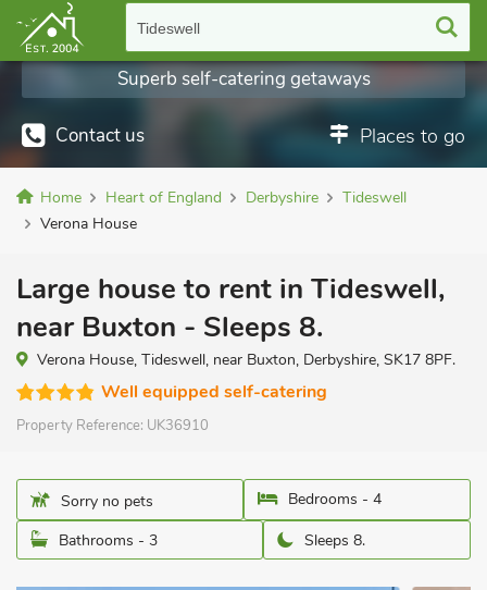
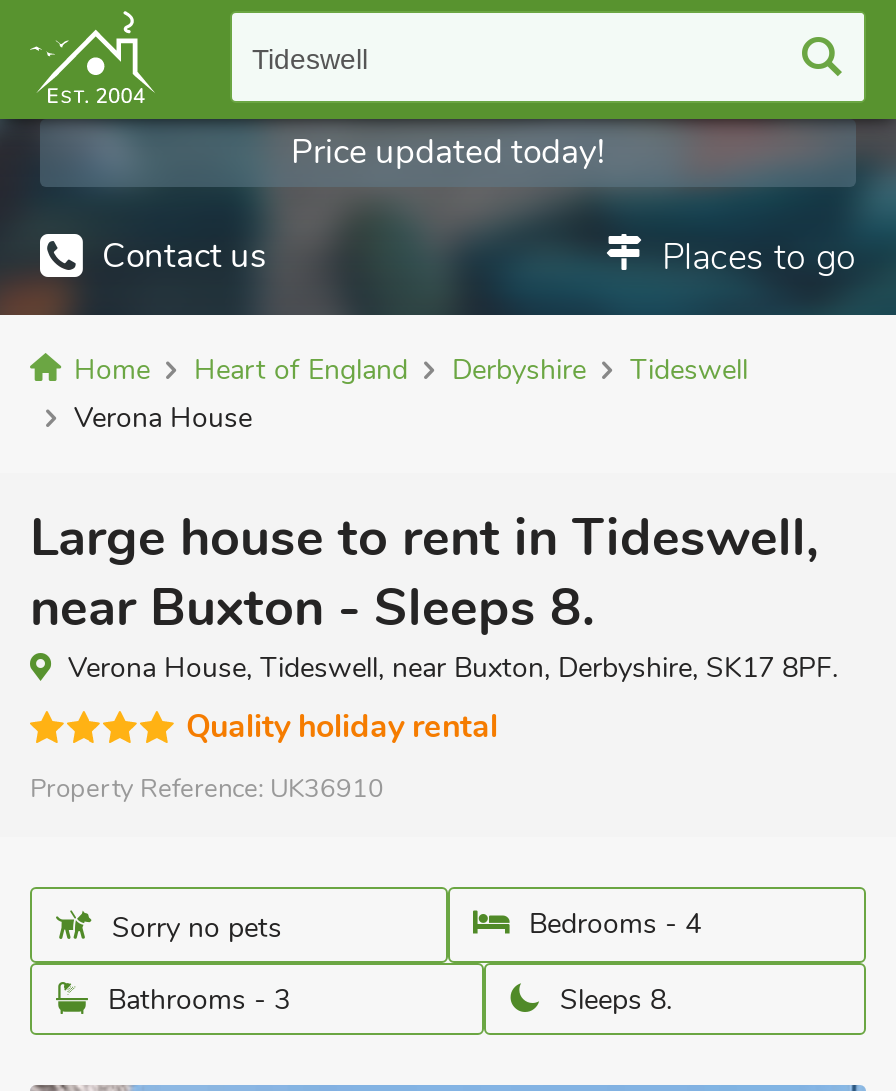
[117,66,370,91] Superb self-catering getaways -> [291,129,605,175] Price updated today!
[101,380,327,404] Well equipped self-catering -> [186,705,498,749] Quality holiday rental

